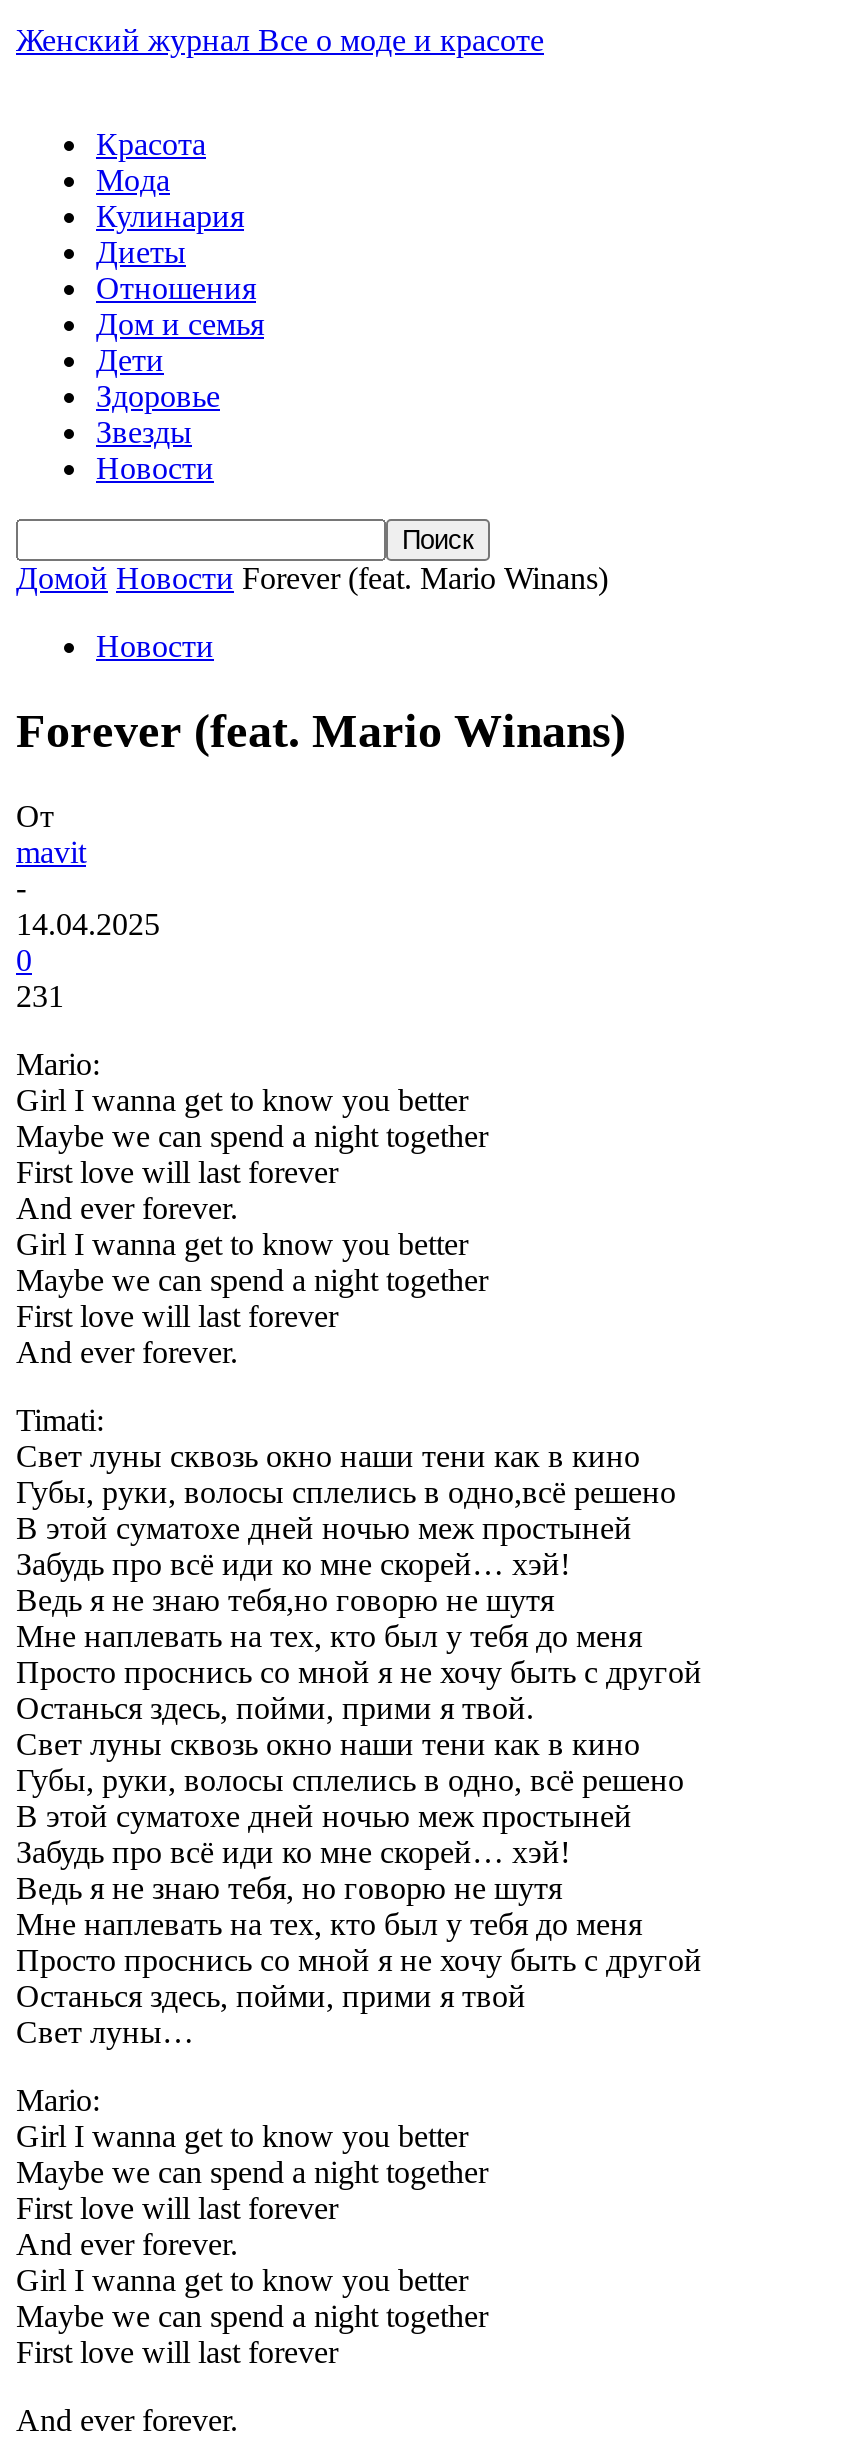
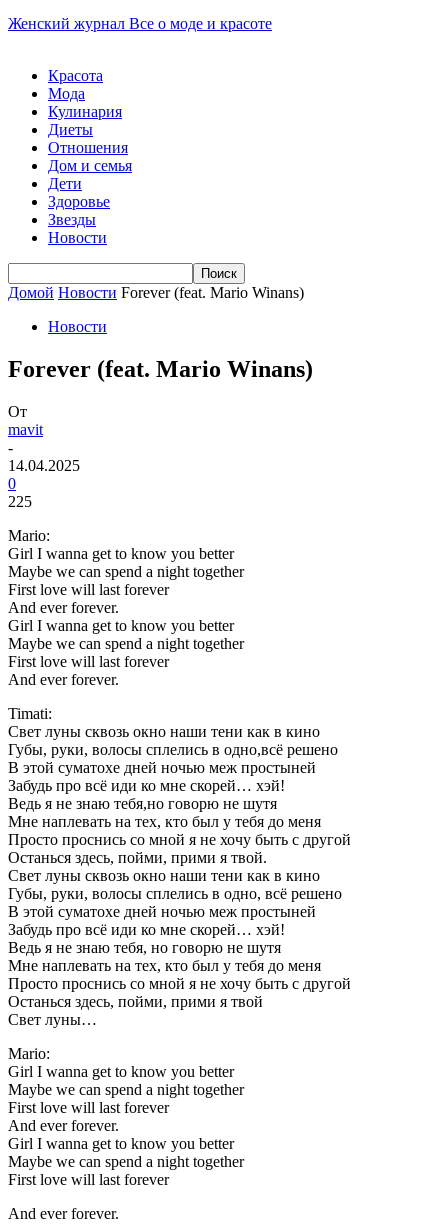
[16,979,64,1013] 231 -> [8,493,32,510] 225

